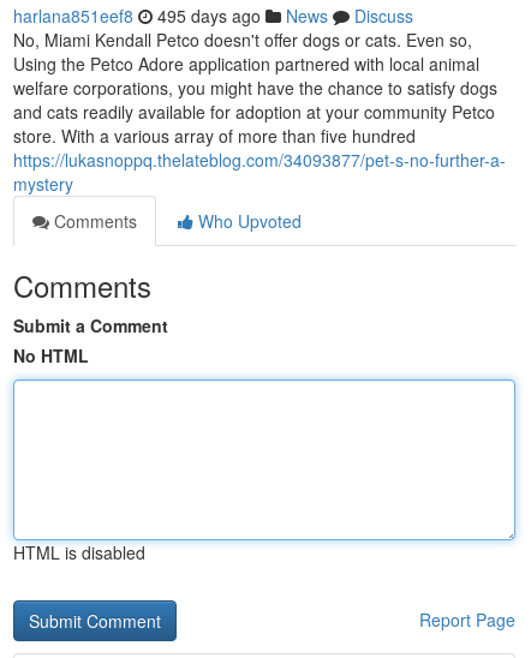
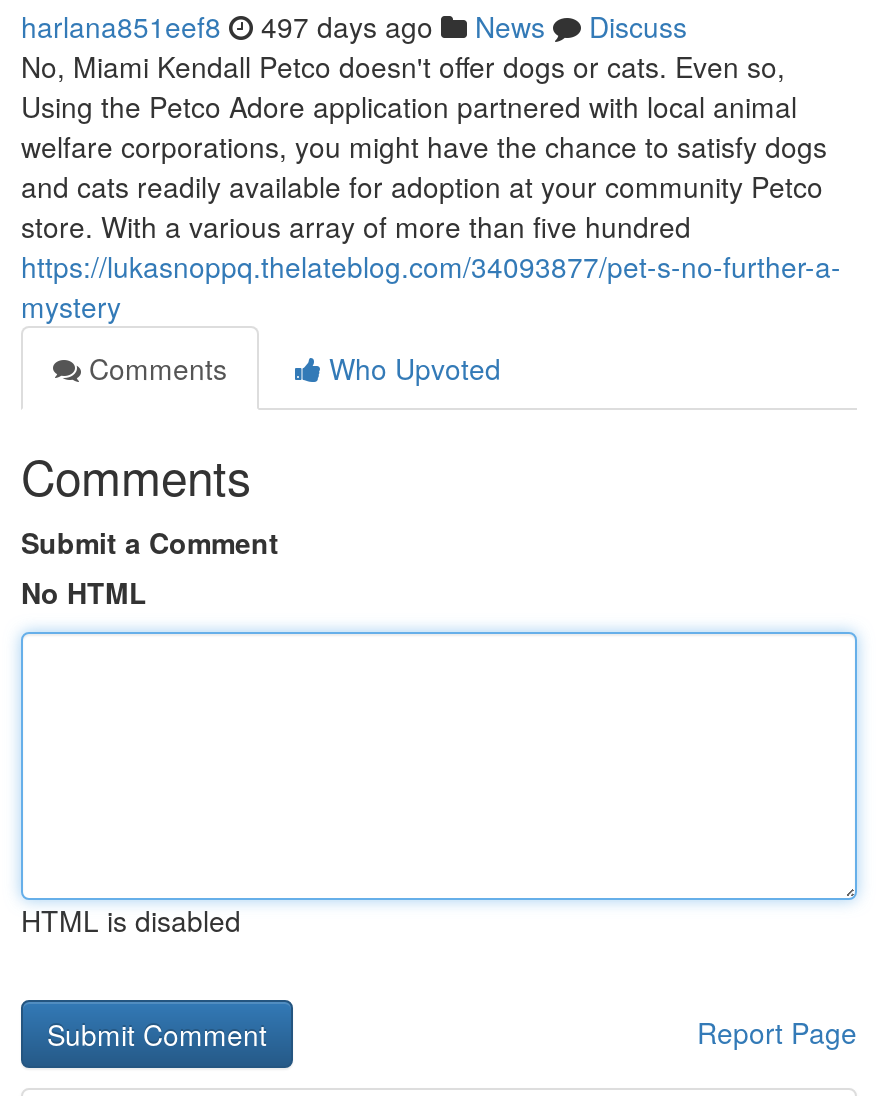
[13,4,413,28] harlana851eef8 495 days ago News Discuss -> [21,6,687,46] harlana851eef8 497 days ago News Discuss

